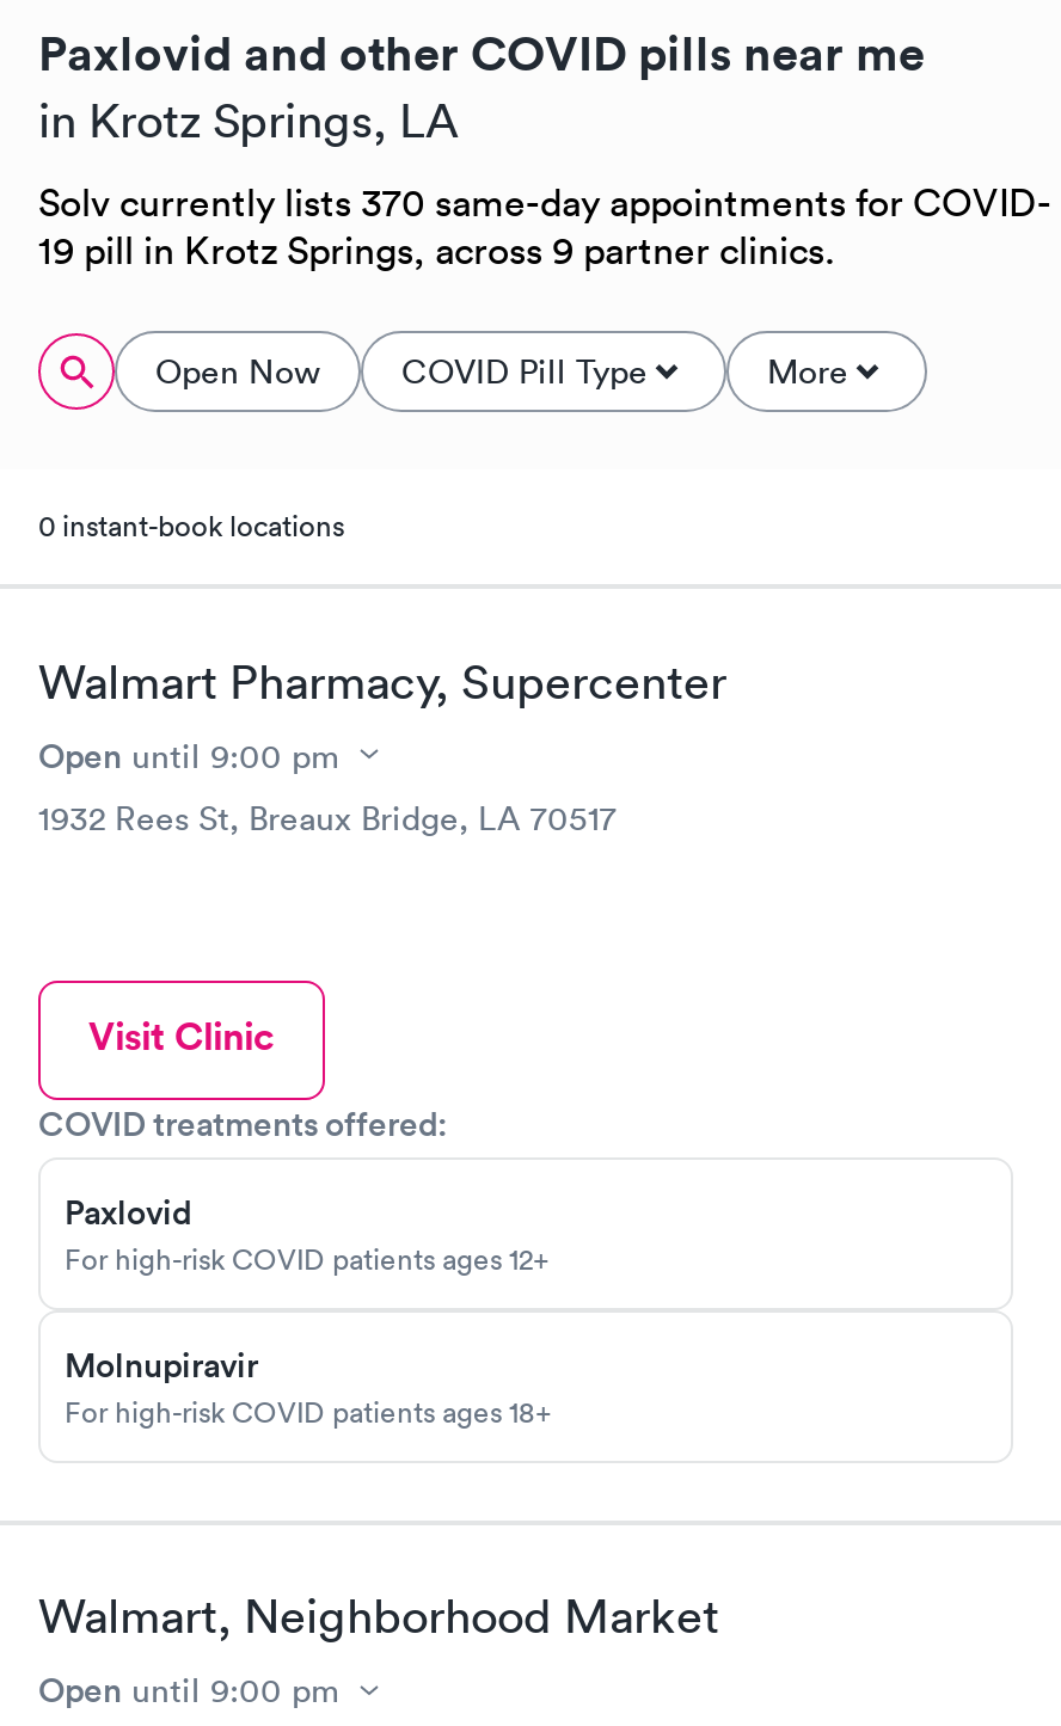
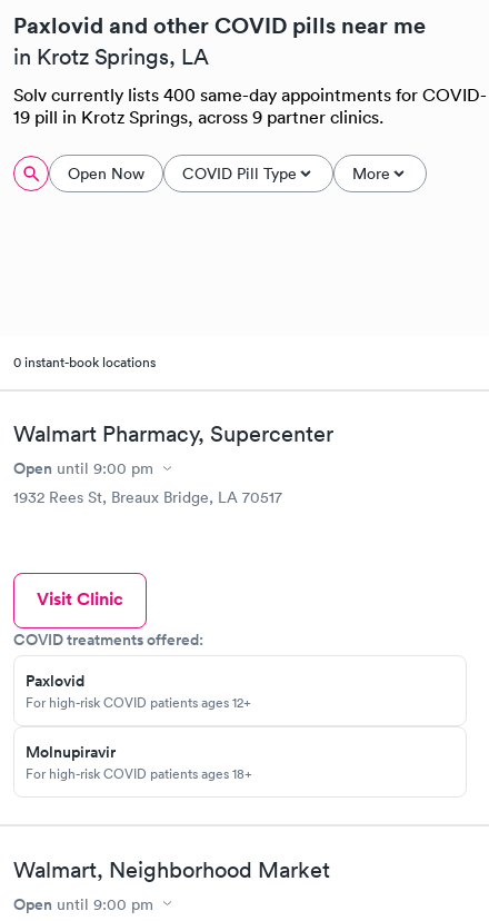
[38,178,1051,226] Solv currently lists 370 same-day appointments for COVID- -> [13,83,487,106] Solv currently lists 400 same-day appointments for COVID-

